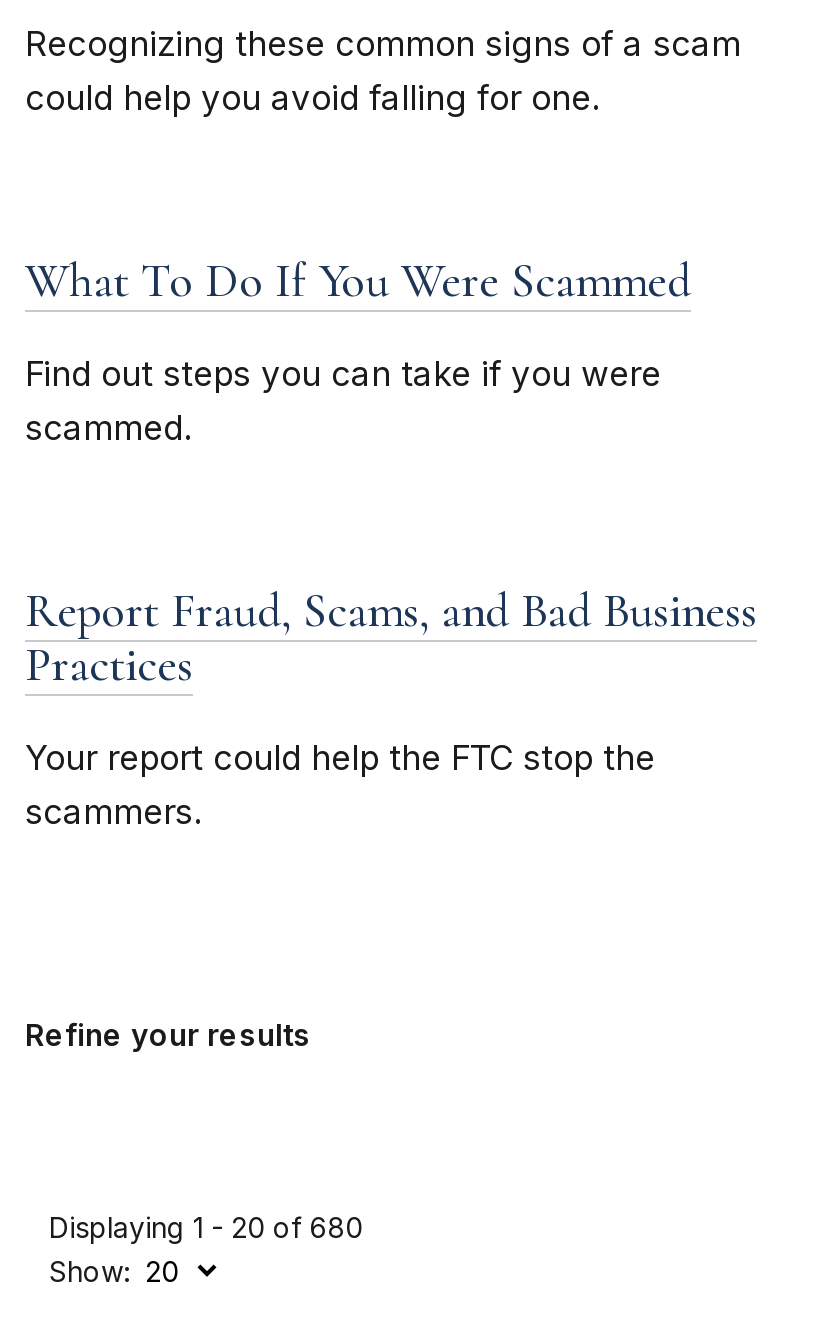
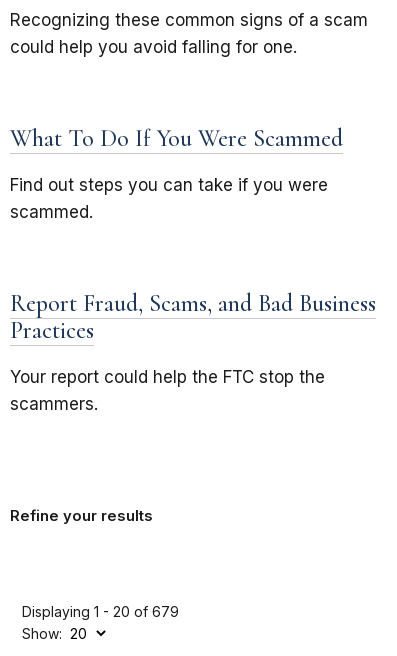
[49,1210,363,1244] Displaying 1 - 20 of 680 -> [22,603,179,620] Displaying 1 - 20 of 679

